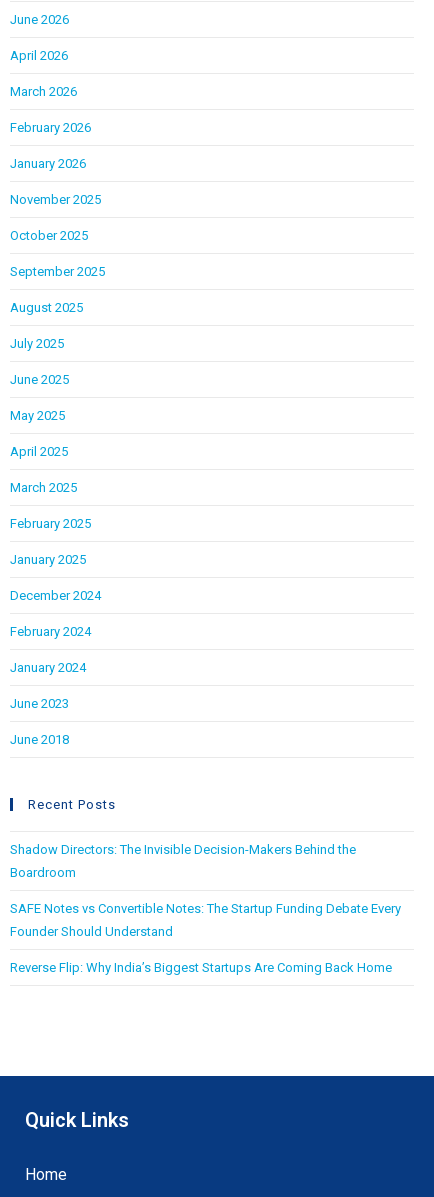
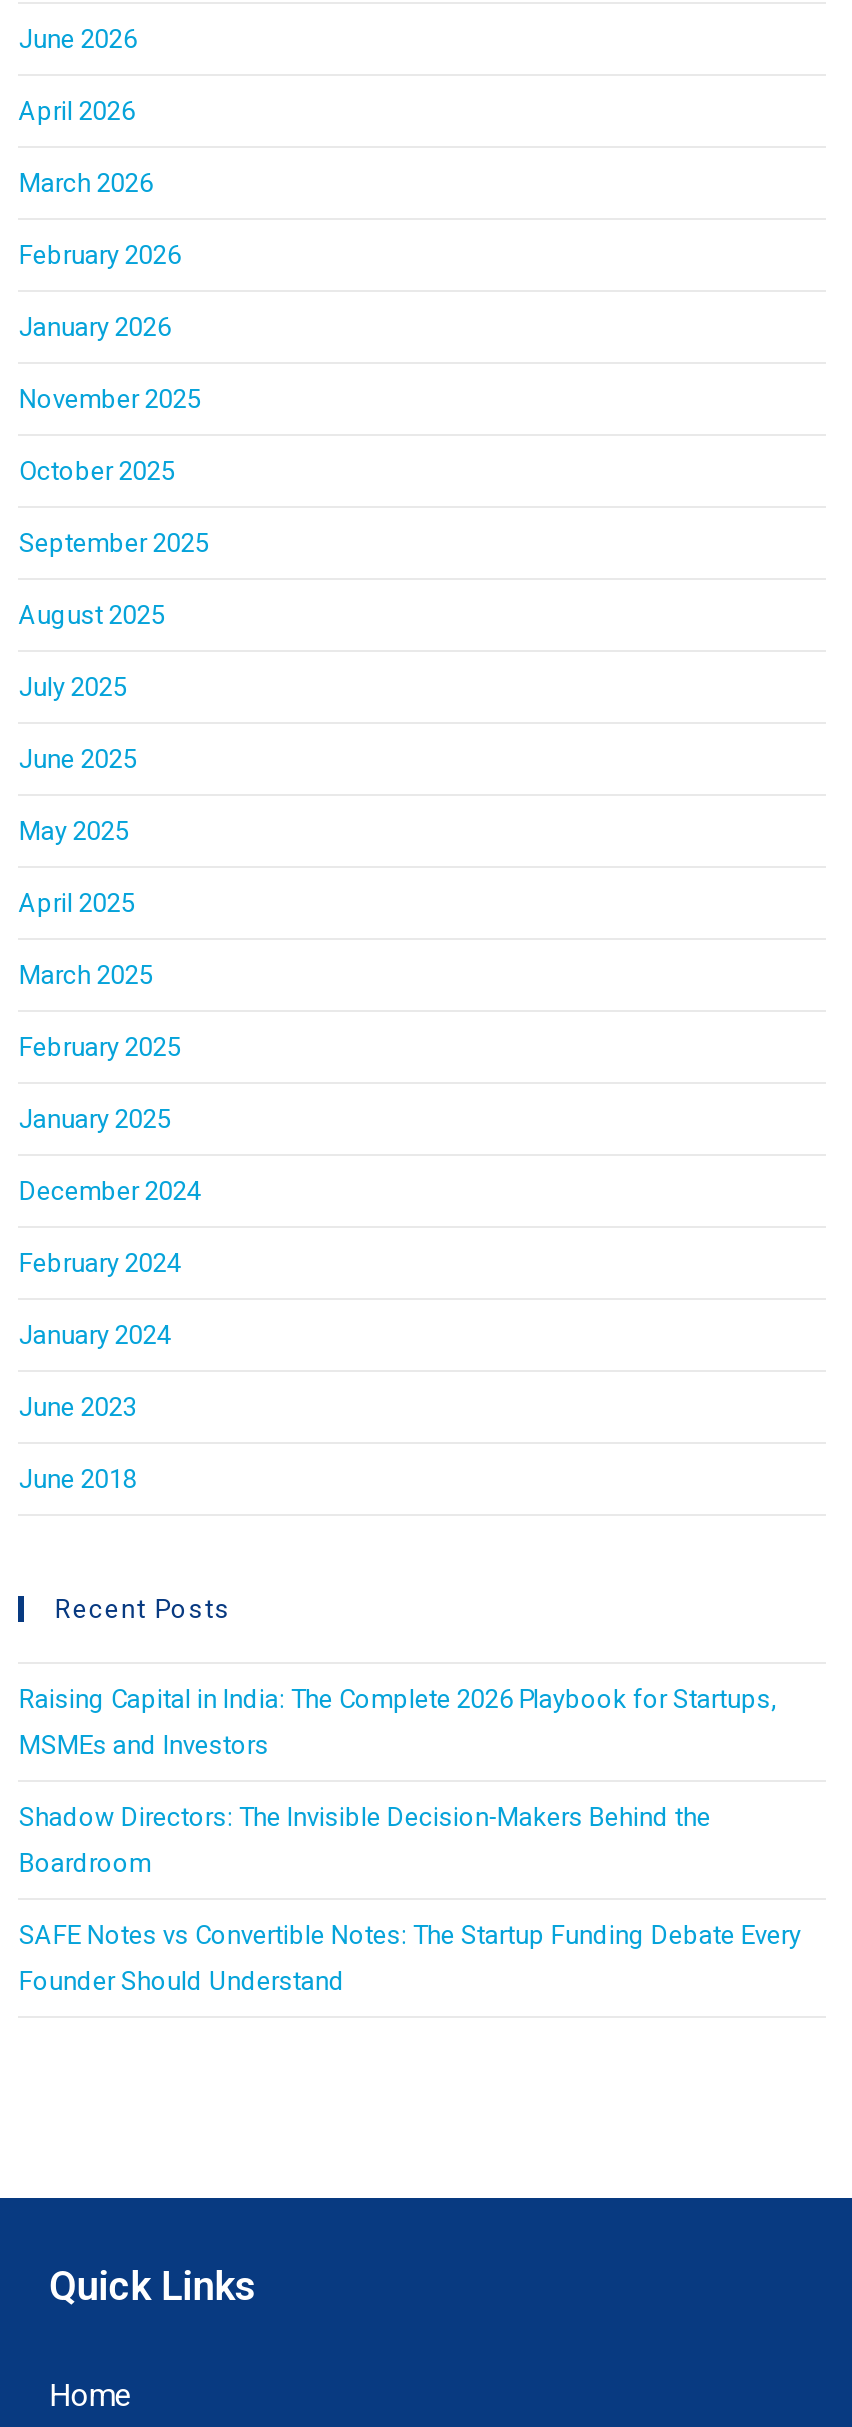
none -> [19,1685,777,1761] Raising Capital in India: The Complete 2026 Playbook for Startups, | MSMEs and Investors
moved [10,842,401,939] -> [19,1803,801,1997]: Shadow Directors: The Invisible Decision-Makers Behind the | Boardroom | SAFE Notes vs Convertible Notes: The Startup Funding Debate Every | Founder Should Understand
[10,960,392,975] Reverse Flip: Why India’s Biggest Startups Are Coming Back Home -> none

